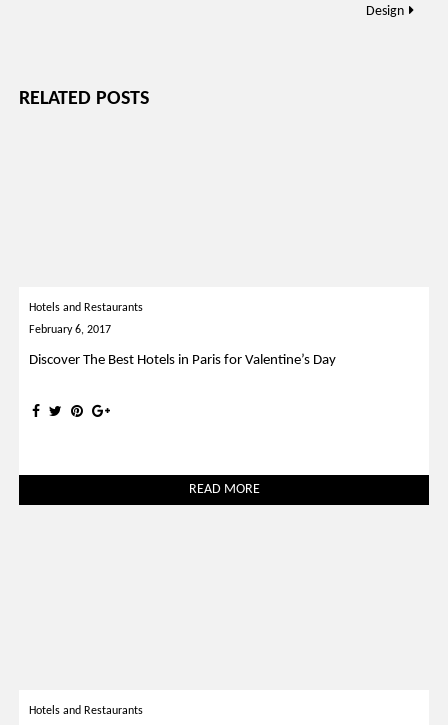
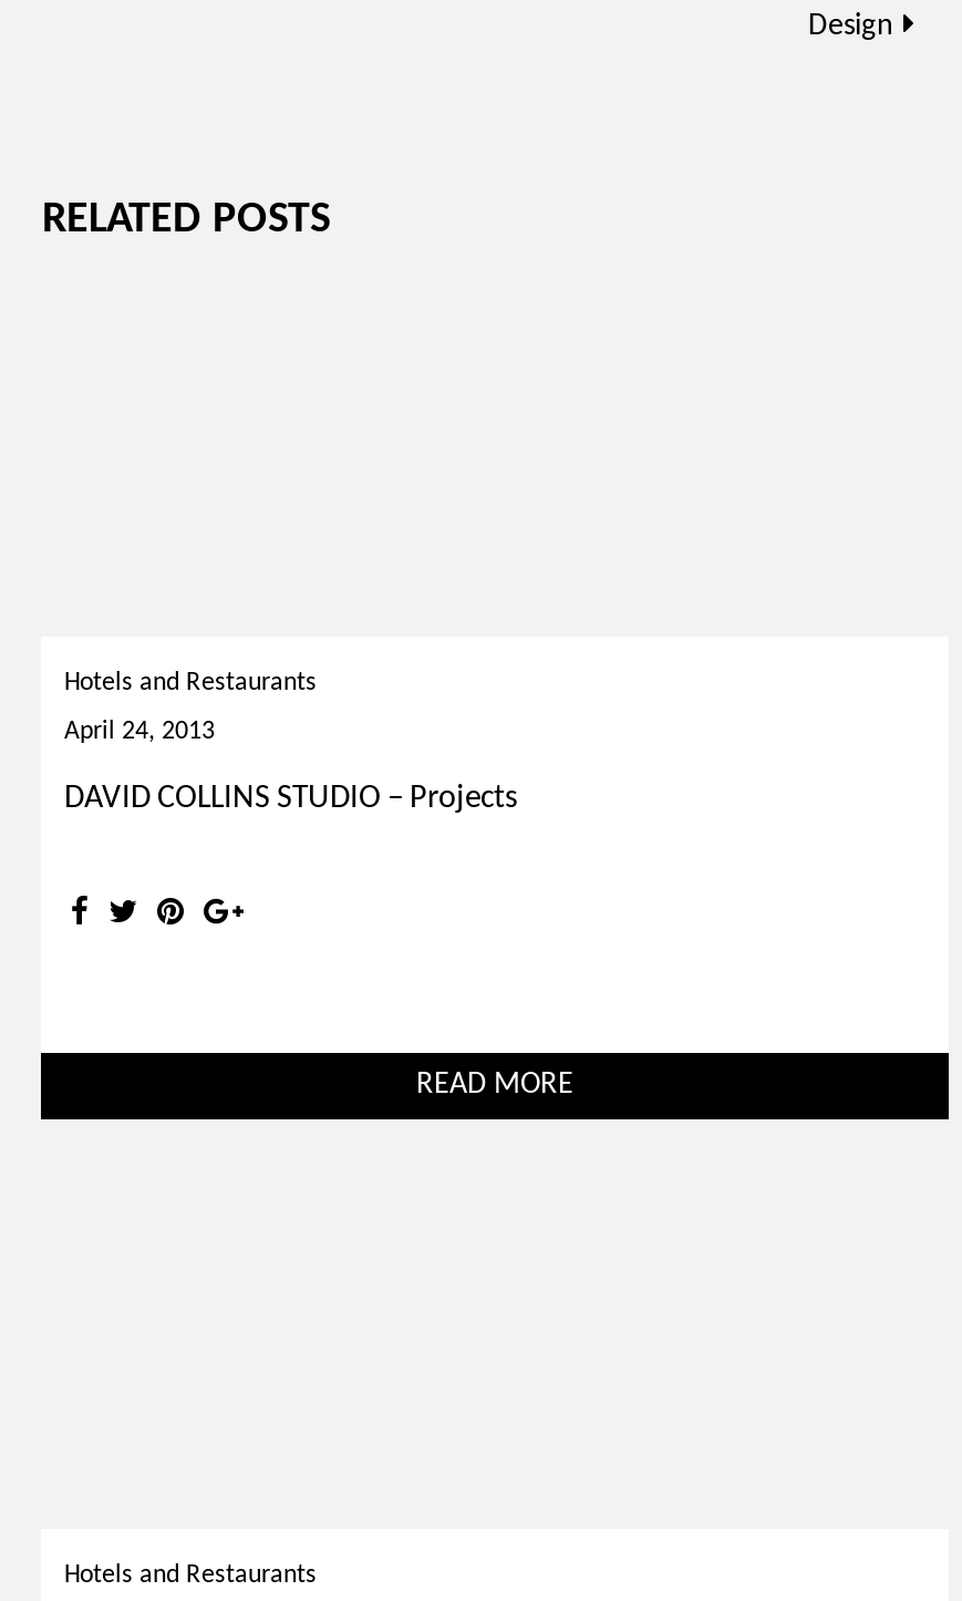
[29,324,111,336] February 6, 2017 -> [64,718,215,745] April 24, 2013
[29,353,336,368] Discover The Best Hotels in Paris for Valentine’s Day -> [64,782,518,816] DAVID COLLINS STUDIO – Projects

